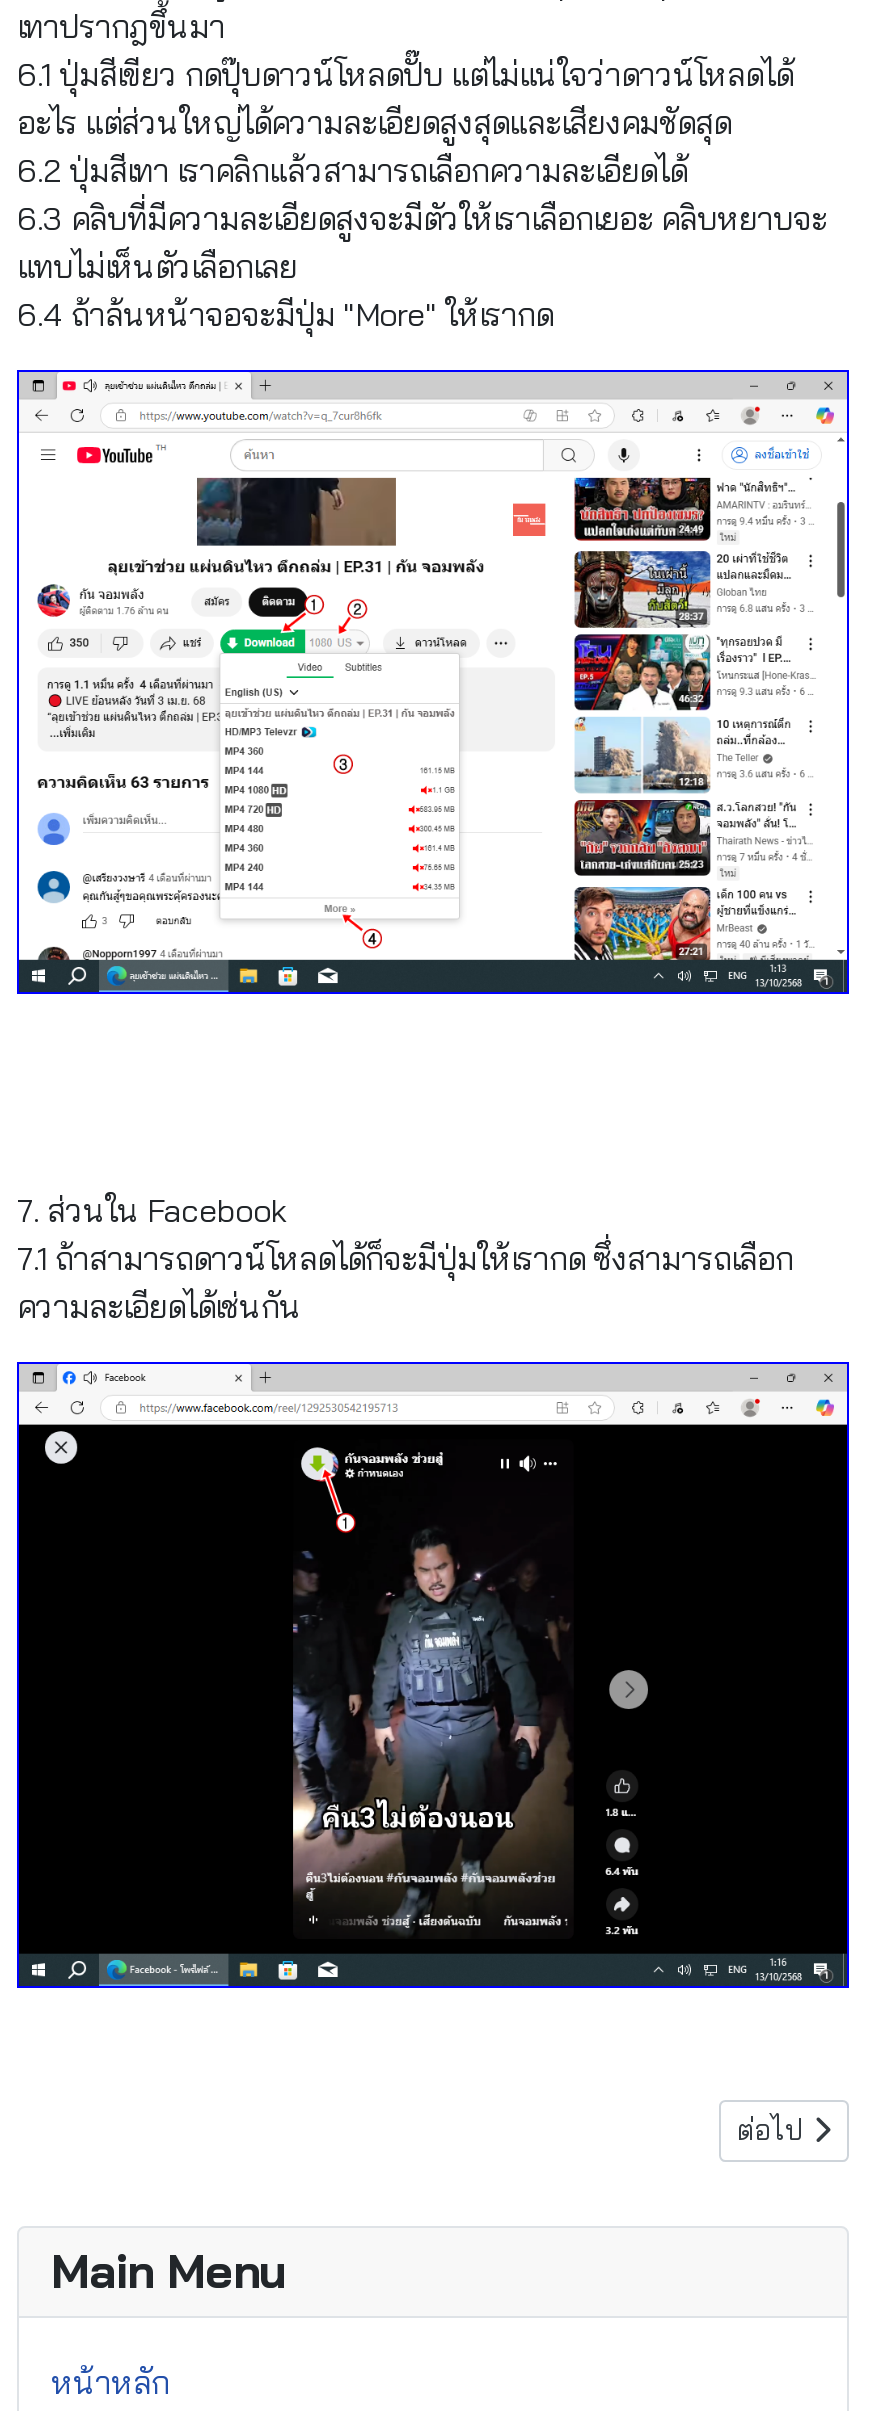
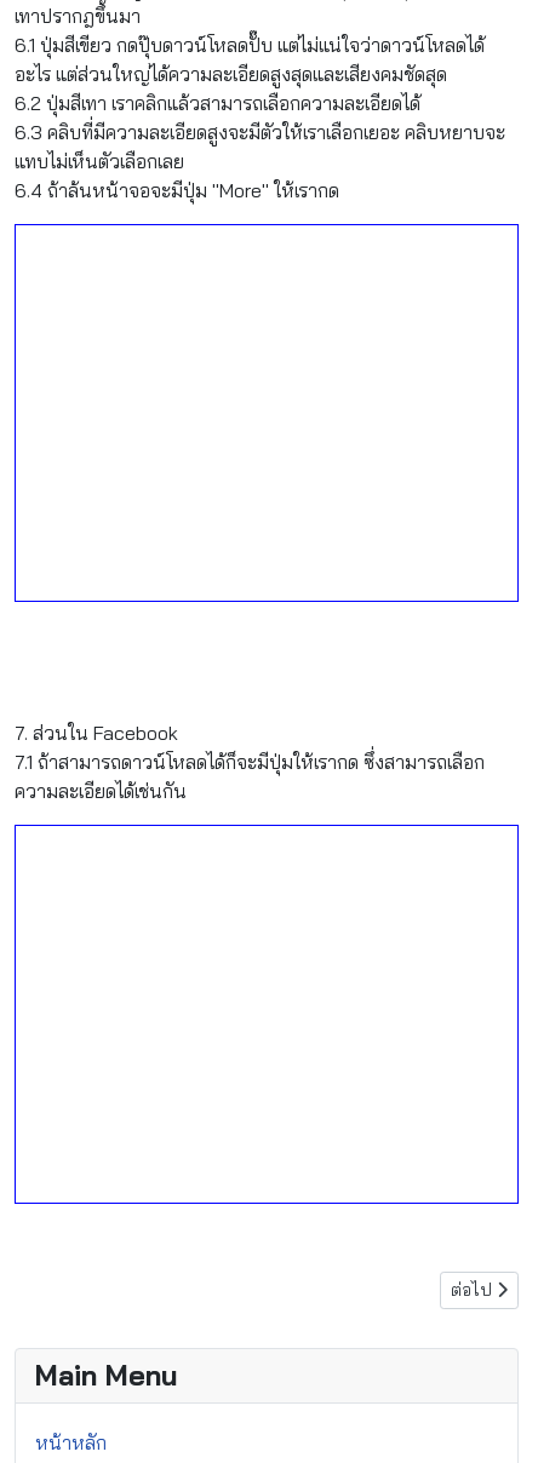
[17,372,849,994] [image] -> none
[17,1364,849,1988] [image] -> none

